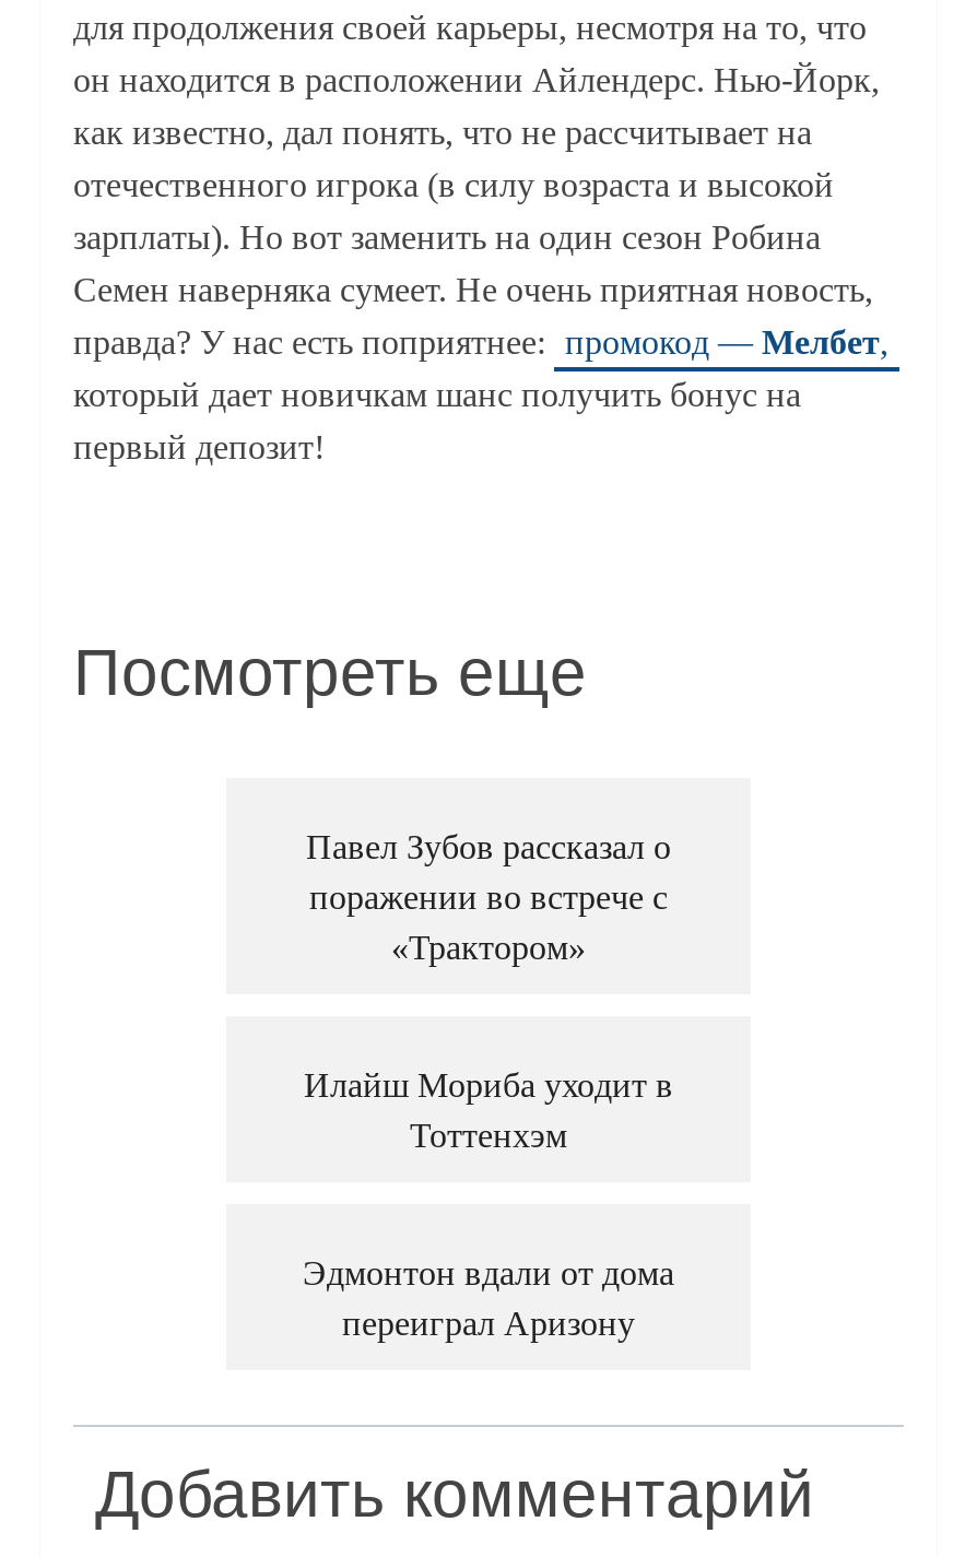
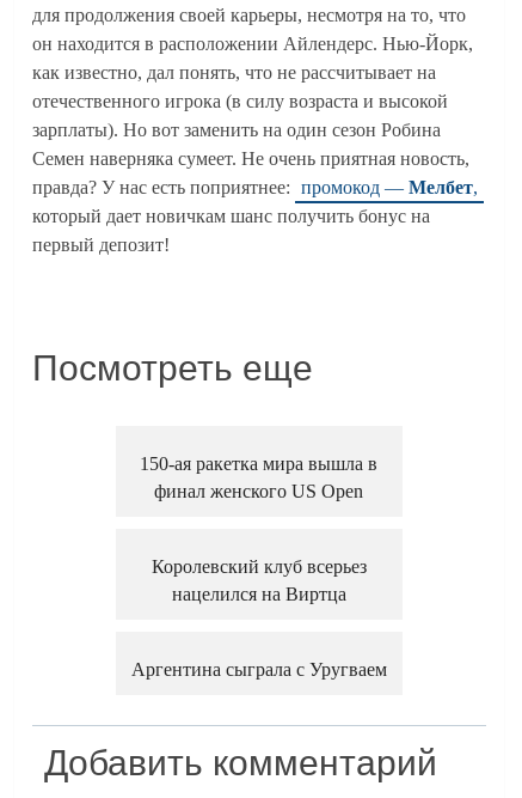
[306,828,671,966] Павел Зубов рассказал о | поражении во встрече с | «Трактором» -> [140,454,378,501] 150-ая ракетка мира вышла в | финал женского US Open
[304,1067,673,1154] Илайш Мориба уходит в | Тоттенхэм -> [152,556,367,604] Королевский клуб всерьез | нацелился на Виртца
[303,1255,674,1342] Эдмонтон вдали от дома | переиграл Аризону -> [131,659,387,680] Аргентина сыграла с Уругваем

